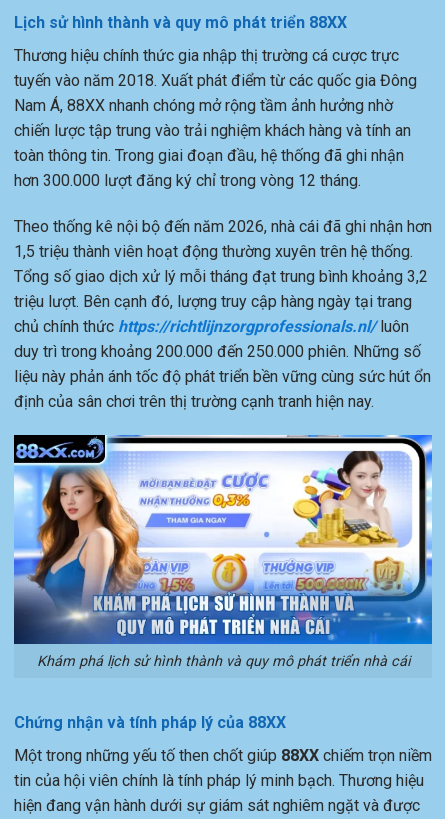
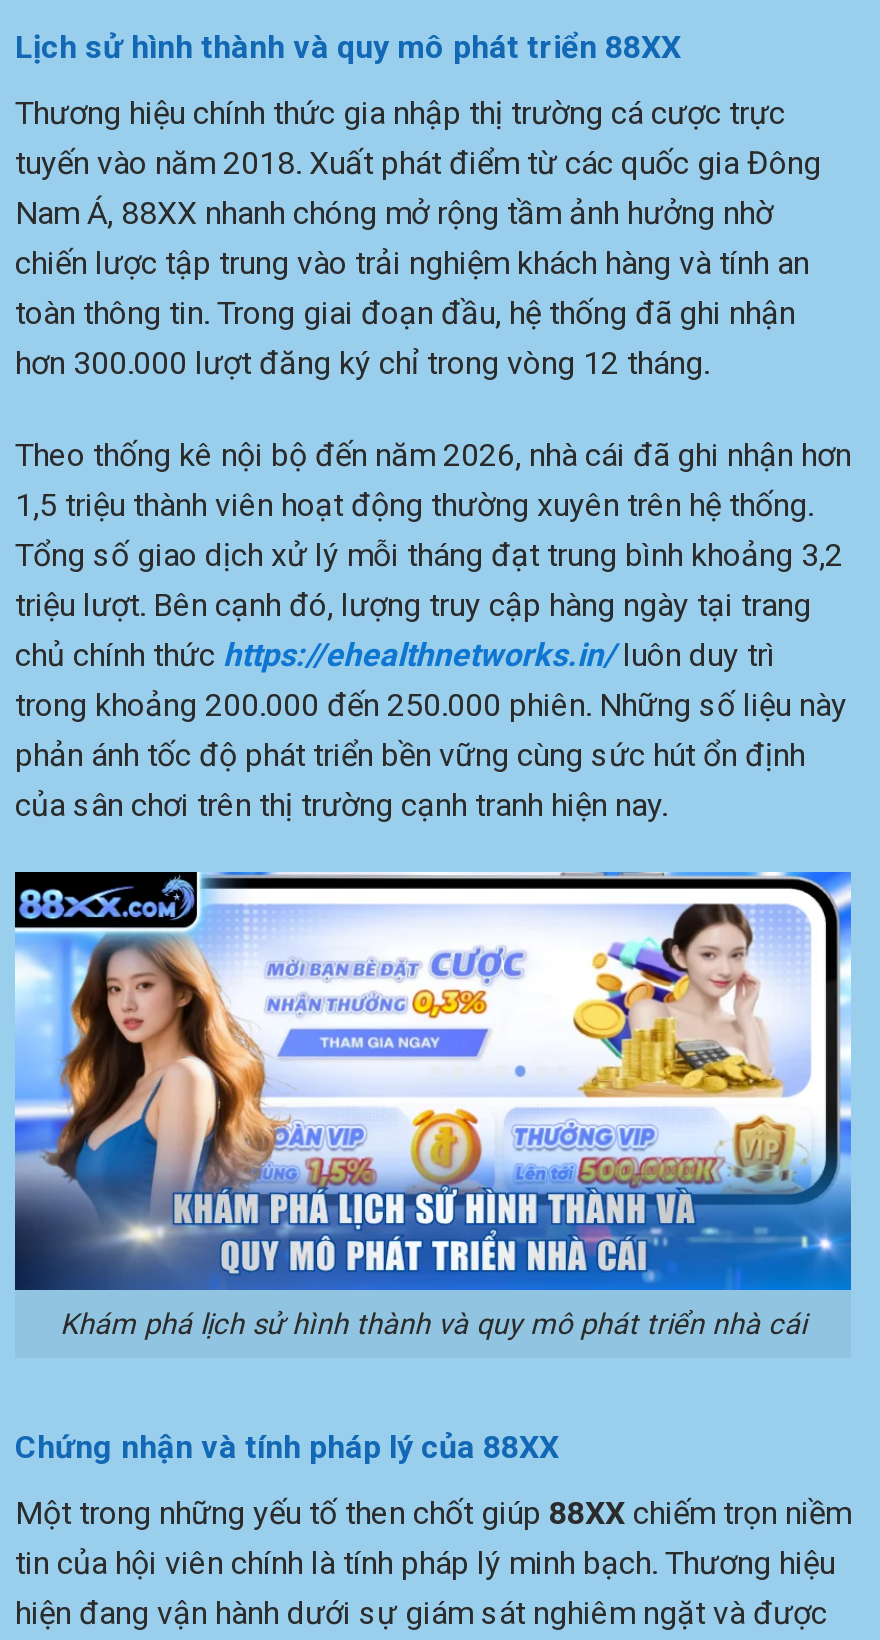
[14,317,431,411] chủ chính thức https://richtlijnzorgprofessionals.nl/luôn | duy trì trong khoảng 200.000 đến 250.000 phiên. Những số | liệu này phản ánh tốc độ phát triển bền vững cùng sức hút ổn | định của sân chơi trên thị trường cạnh tranh hiện nay. -> [15,636,847,824] chủ chính thức https://ehealthnetworks.in/luôn duy trì | trong khoảng 200.000 đến 250.000 phiên. Những số liệu này | phản ánh tốc độ phát triển bền vững cùng sức hút ổn định | của sân chơi trên thị trường cạnh tranh hiện nay.

